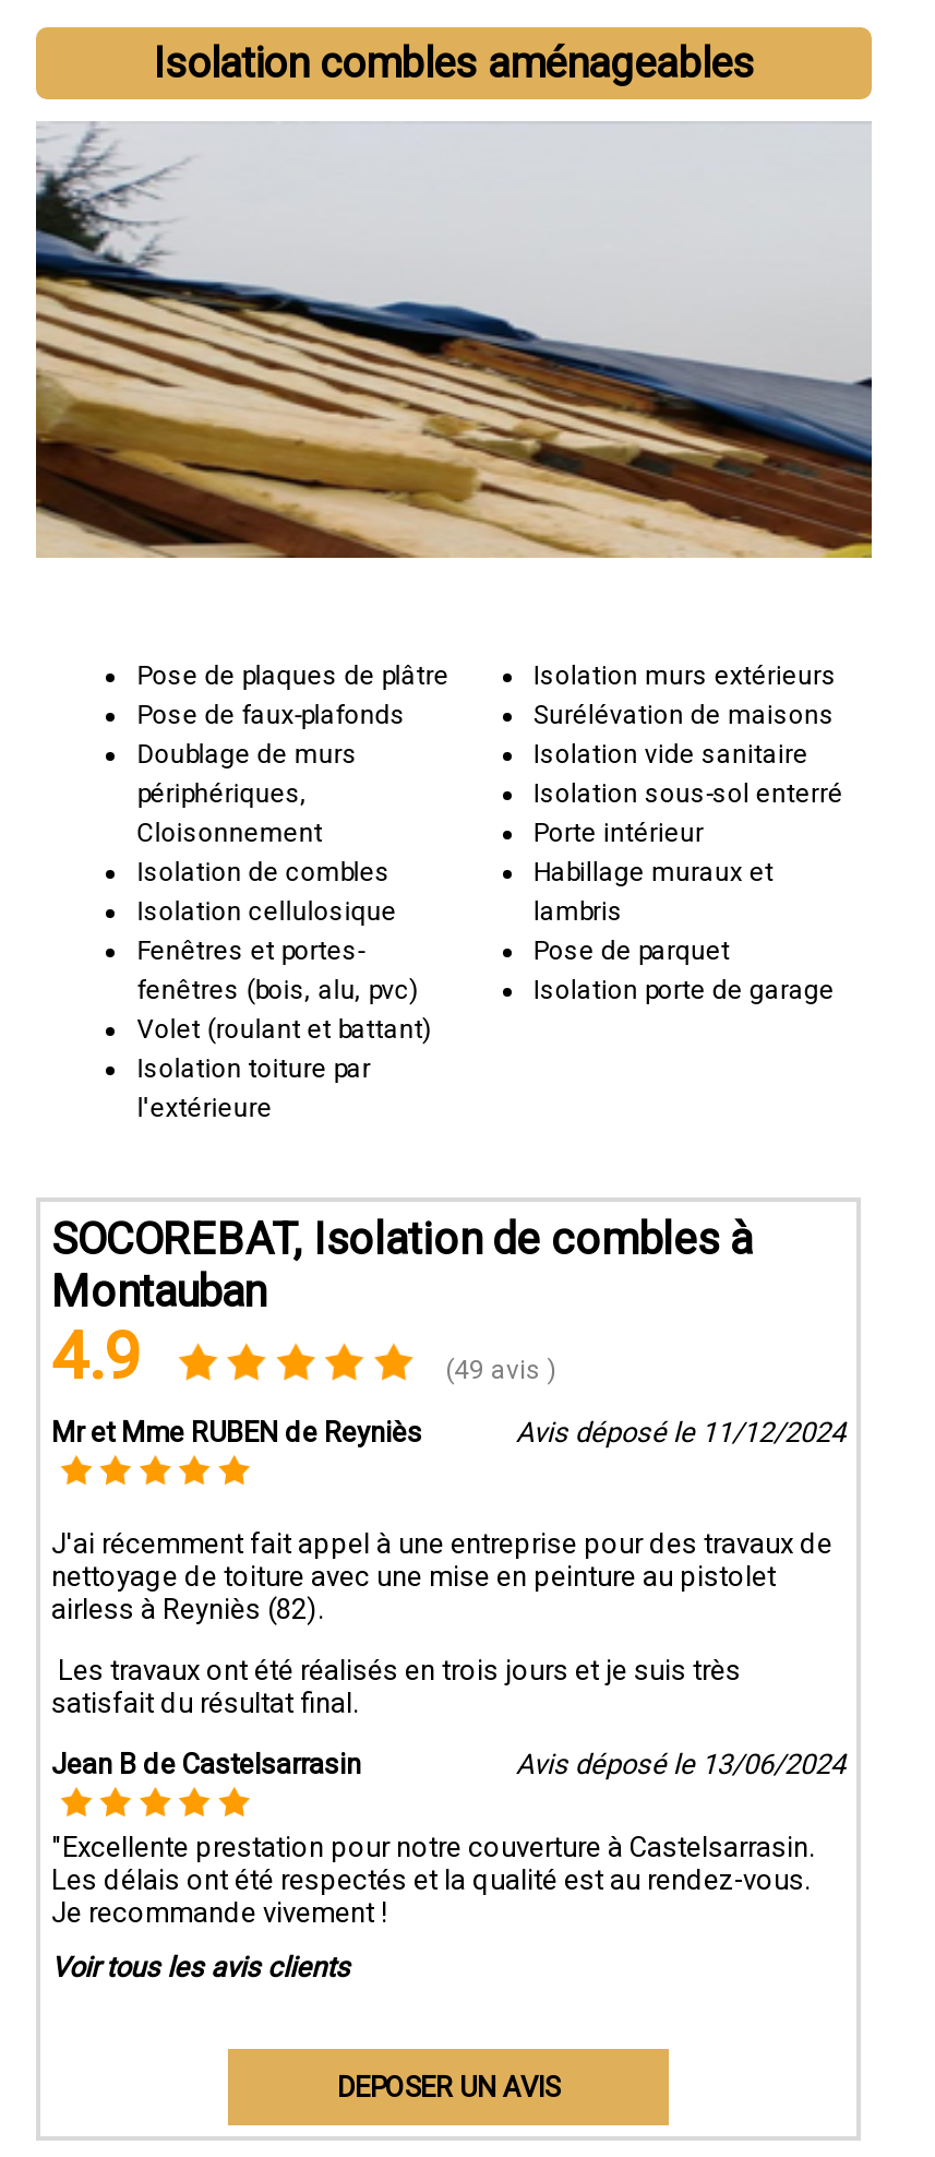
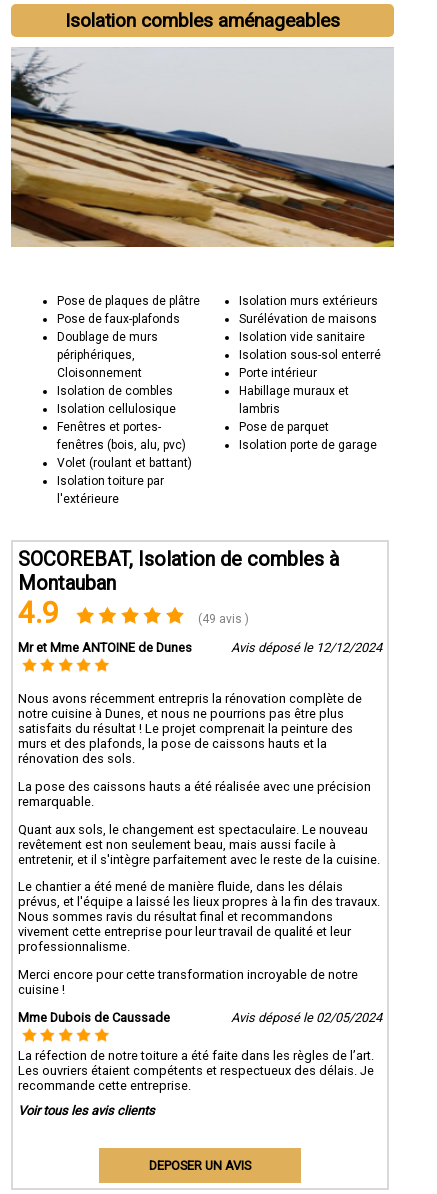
[51,1416,845,1928] Mr et Mme RUBEN de Reyniès | Avis déposé le 11/12/2024 | J'ai récemment fait appel à une entreprise pour des travaux de | nettoyage de toiture avec une mise en peinture au pistolet | airless à Reyniès (82). | Les travaux ont été réalisés en trois jours et je suis très | satisfait du résultat final. | Jean B de Castelsarrasin | Avis déposé le 13/06/2024 | "Excellente prestation pour notre couverture à Castelsarrasin. | Les délais ont été respectés et la qualité est au rendez-vous. | Je recommande vivement ! -> [18,640,382,1093] Mr et Mme ANTOINE de Dunes | Avis déposé le 12/12/2024 | Nous avons récemment entrepris la rénovation complète de | notre cuisine à Dunes, et nous ne pourrions pas être plus | satisfaits du résultat ! Le projet comprenait la peinture des | murs et des plafonds, la pose de caissons hauts et la | rénovation des sols. | La pose des caissons hauts a été réalisée avec une précision | remarquable. | Quant aux sols, le changement est spectaculaire. Le nouveau | revêtement est non seulement beau, mais aussi facile à | entretenir, et il s'intègre parfaitement avec le reste de la cuisine. | Le chantier a été mené de manière fluide, dans les délais | prévus, et l'équipe a laissé les lieux propres à la fin des travaux. | Nous sommes ravis du résultat final et recommandons | vivement cette entreprise pour leur travail de qualité et leur | professionnalisme. | Merci encore pour cette transformation incroyable de notre | cuisine ! | Mme Dubois de Caussade | Avis déposé le 02/05/2024 | La réfection de notre toiture a été faite dans les règles de l’art. | Les ouvriers étaient compétents et respectueux des délais. Je | recommande cette entreprise.

